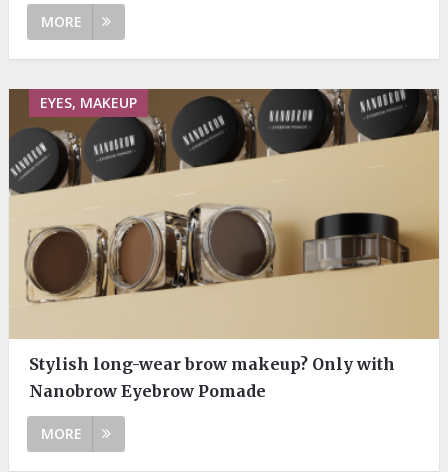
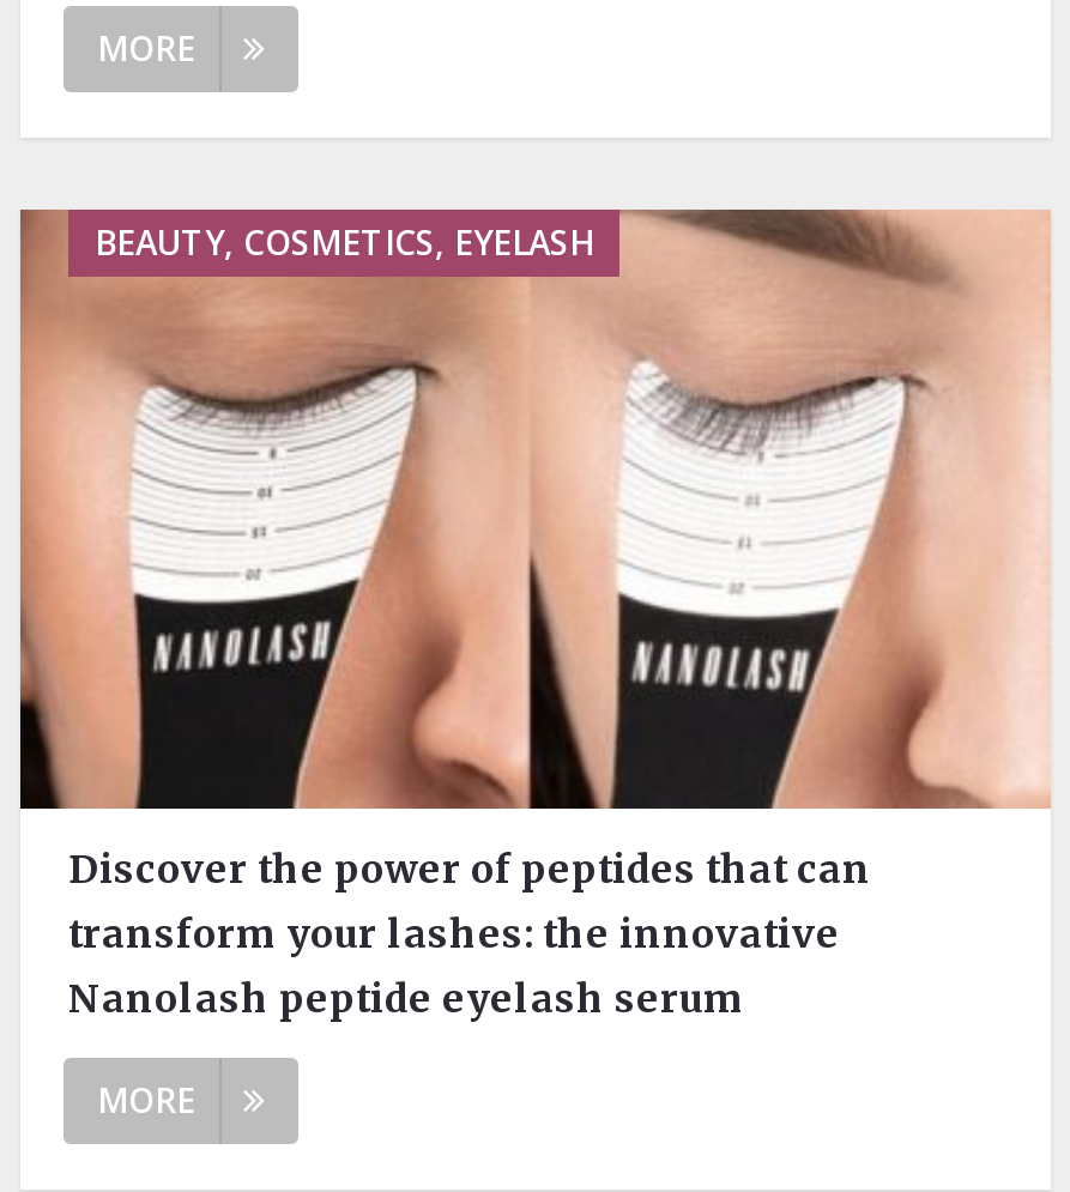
[8,88,440,339] [image] | EYES, MAKEUP -> [18,207,1051,811] [image] | BEAUTY, COSMETICS, EYELASH
[29,354,395,401] Stylish long-wear brow makeup? Only with | Nanobrow Eyebrow Pomade -> [68,844,871,1021] Discover the power of peptides that can | transform your lashes: the innovative | Nanolash peptide eyelash serum

